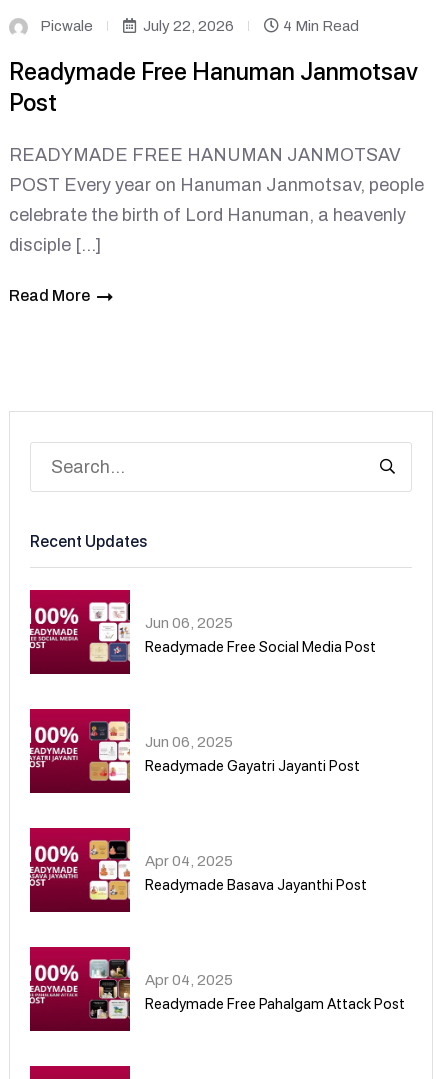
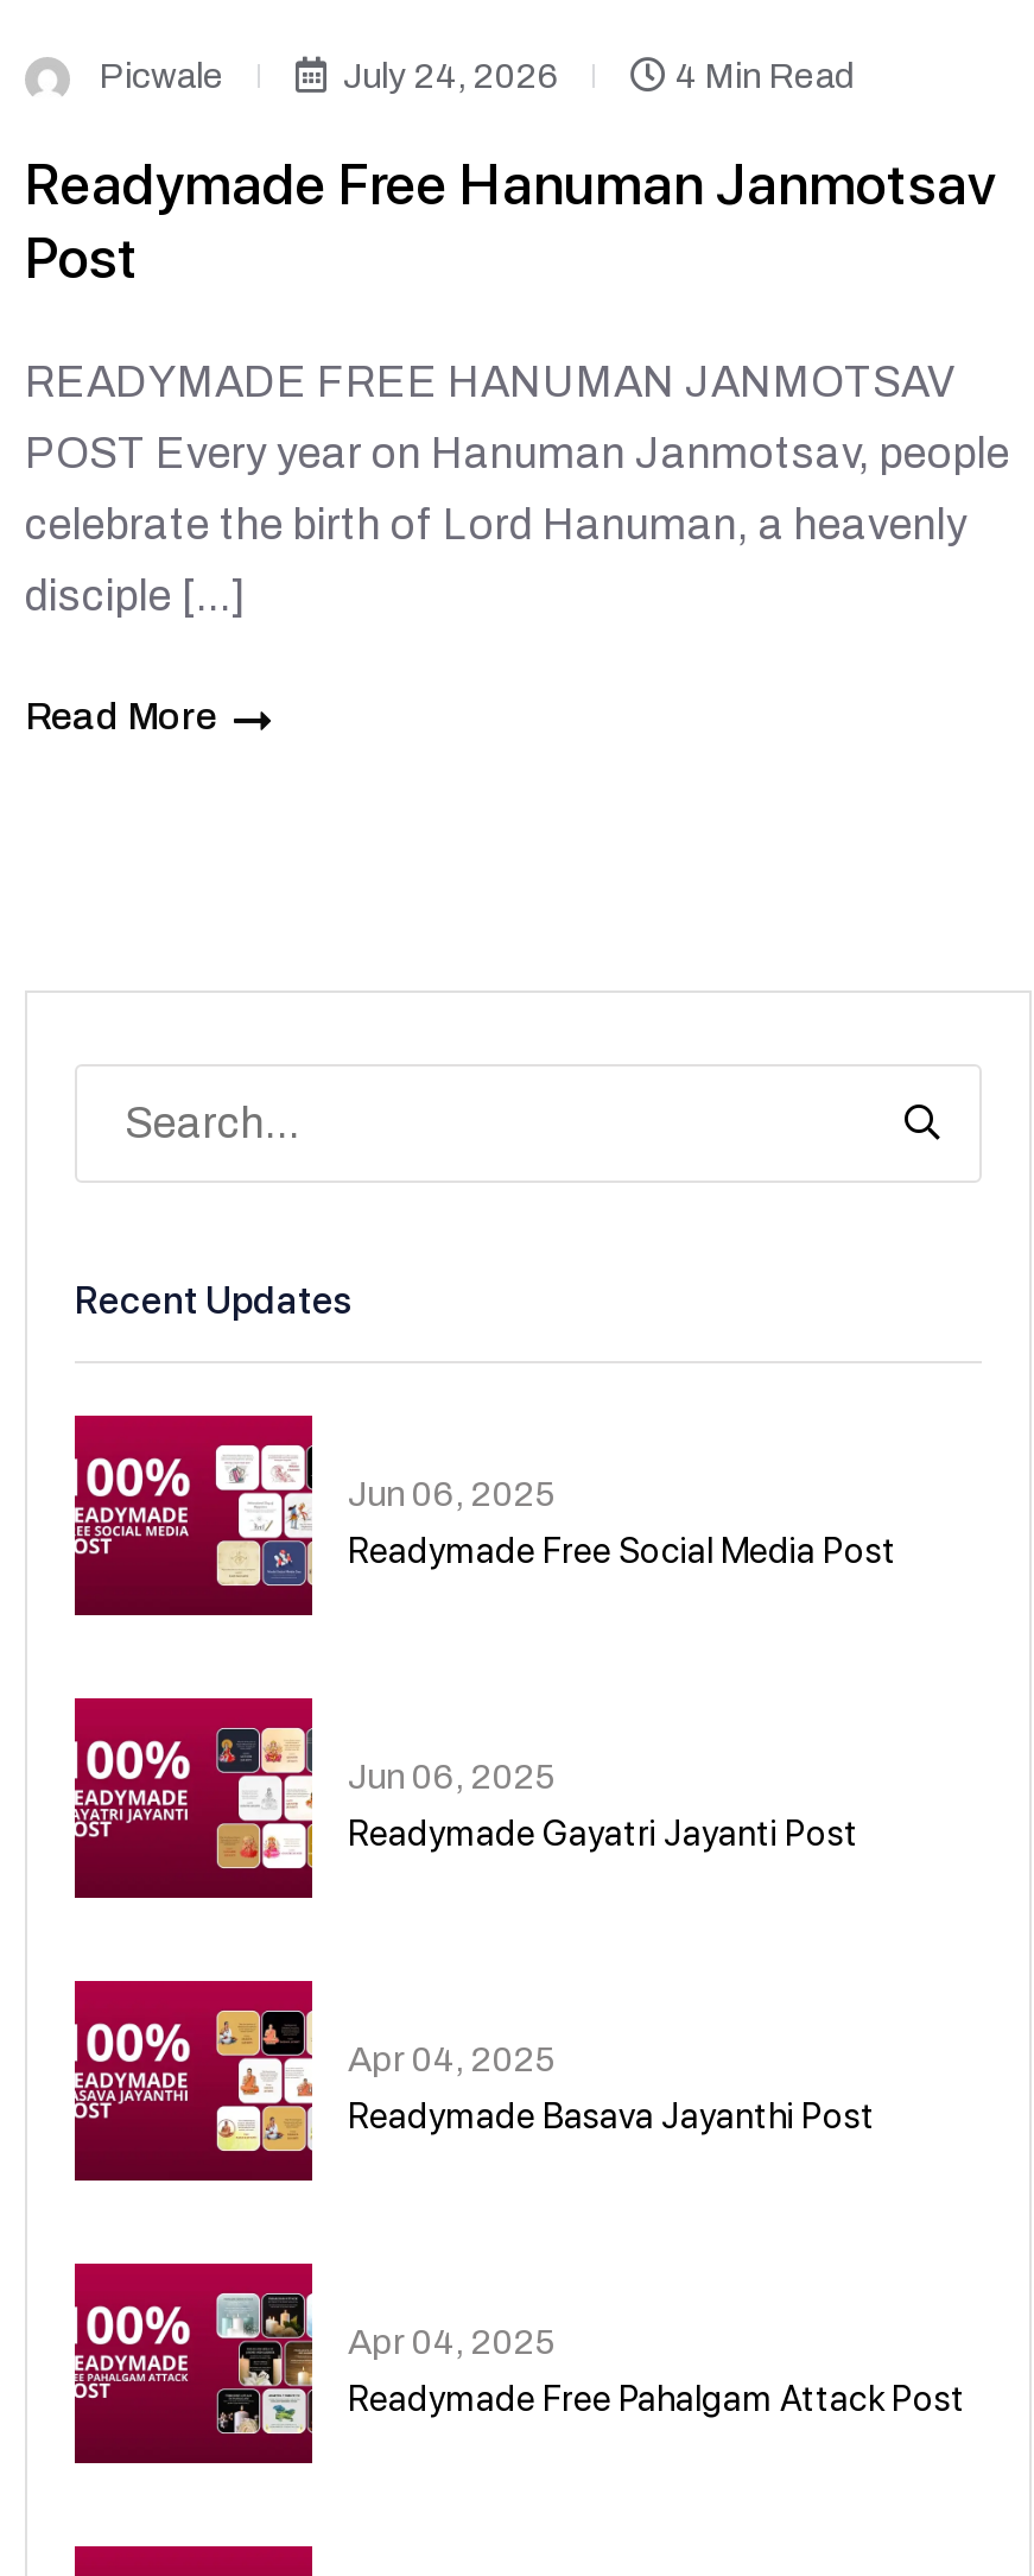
[140,18,234,34] July 22, 2026 -> [336,57,559,95] July 24, 2026

